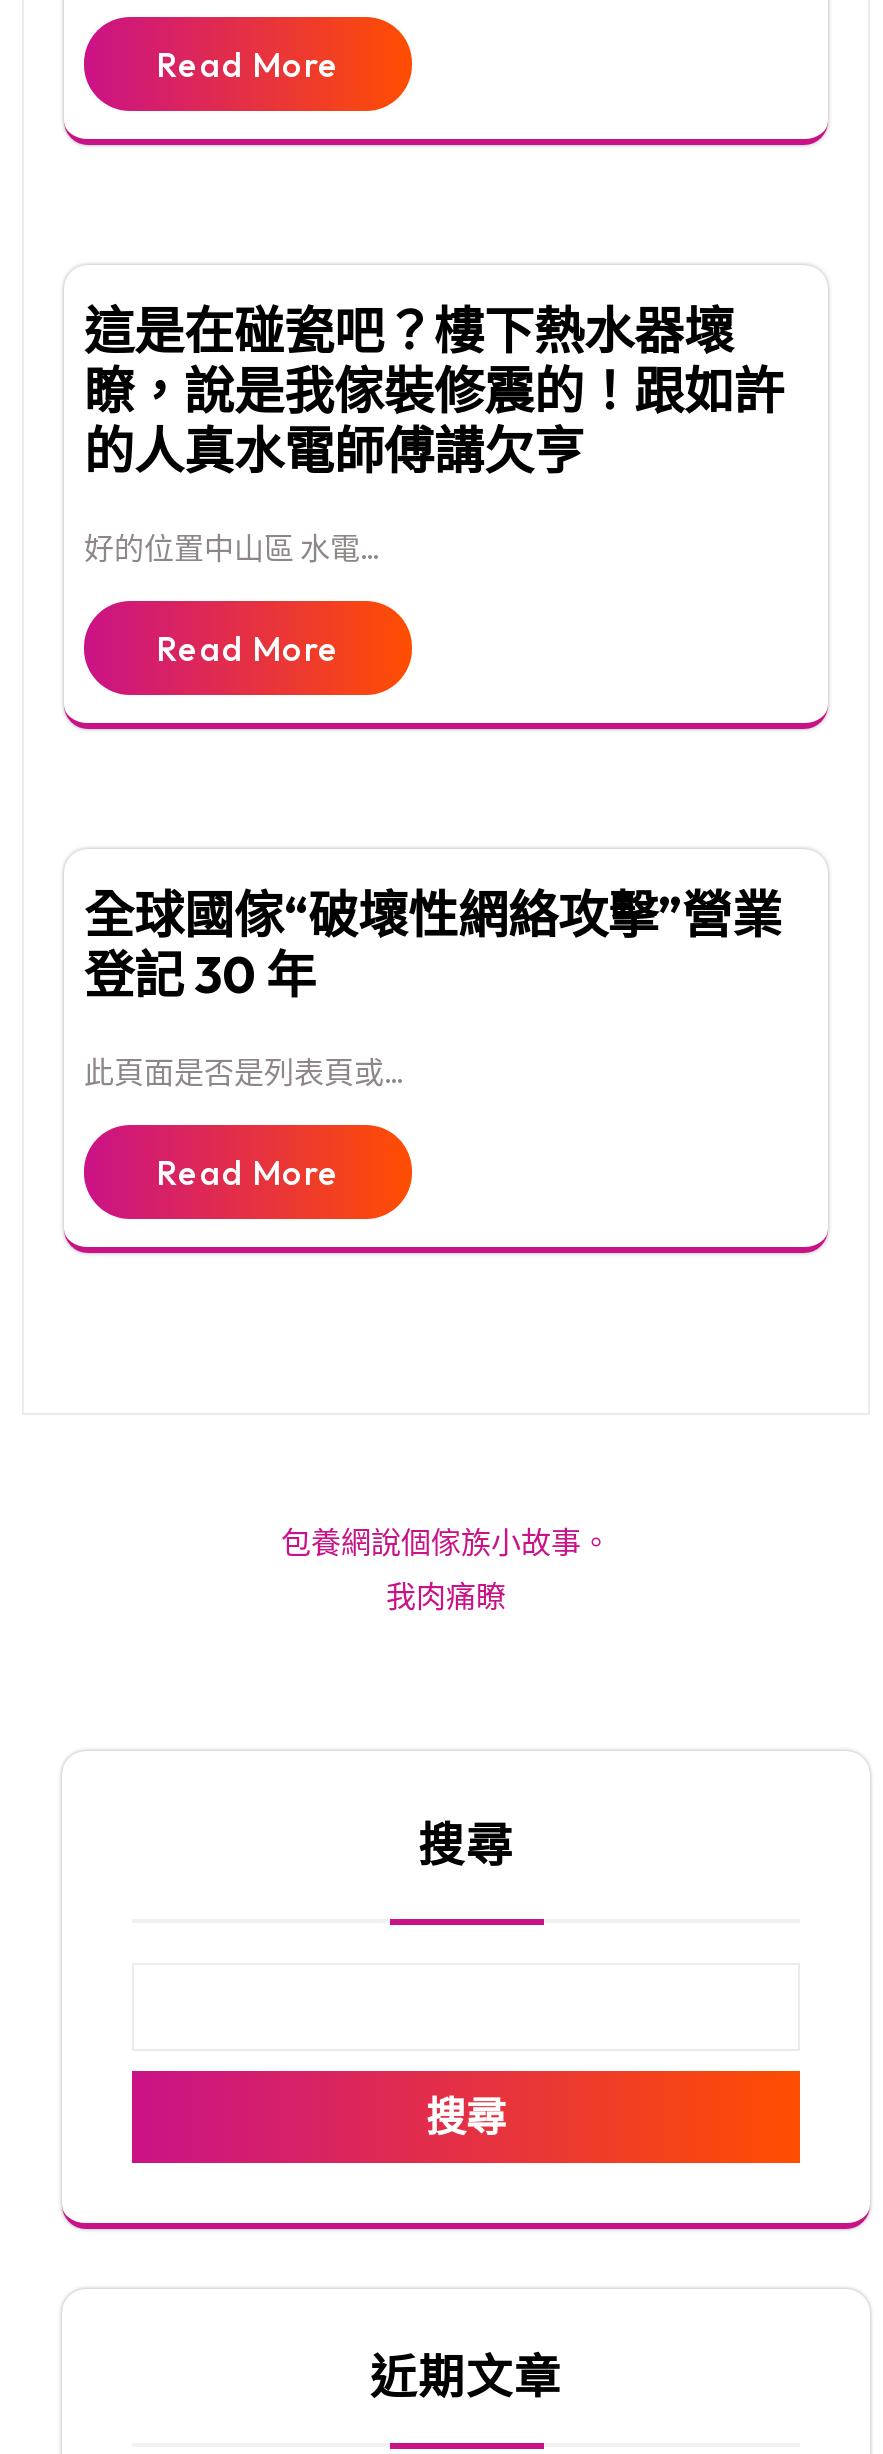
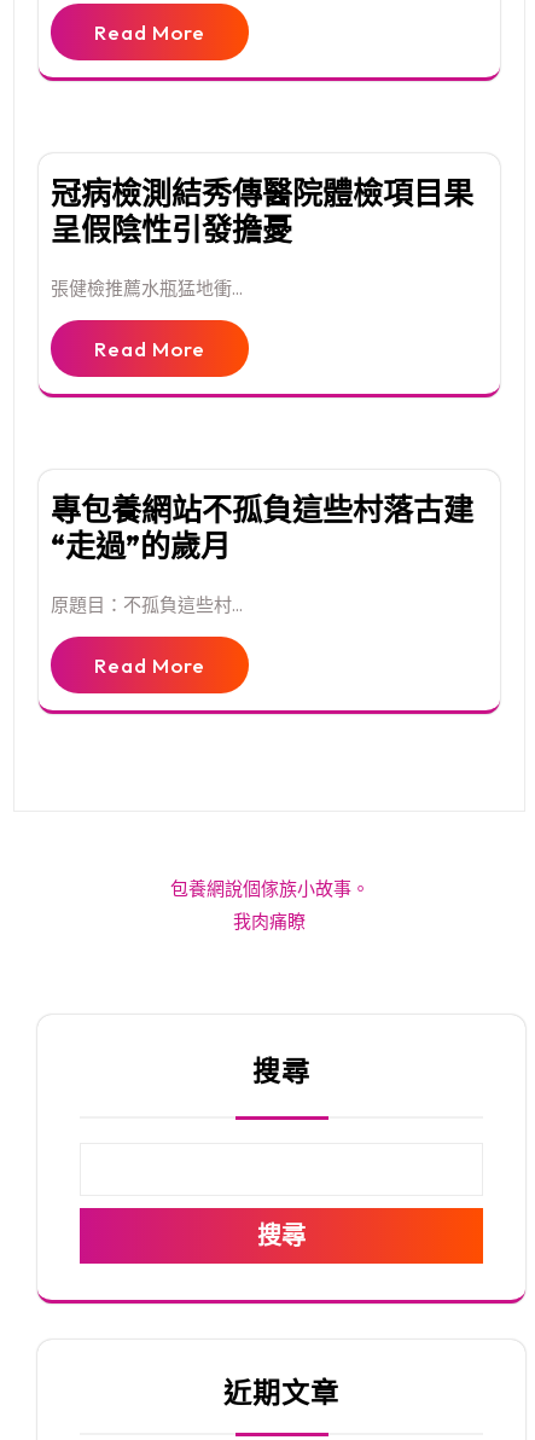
[84,298,784,482] 這是在碰瓷吧？樓下熱水器壞 | 瞭，說是我傢裝修震的！跟如許 | 的人真水電師傅講欠亨 -> [51,174,473,248] 冠病檢測結秀傳醫院體檢項目果 | 呈假陰性引發擔憂
[84,528,378,566] 好的位置中山區 水電... -> [51,276,243,299] 張健檢推薦水瓶猛地衝...
[84,882,782,1006] 全球國傢“破壞性網絡攻擊”營業 | 登記 30 年 -> [51,490,473,565] 專包養網站不孤負這些村落古建 | “走過”的歲月
[84,1052,402,1090] 此頁面是否是列表頁或... -> [51,593,243,616] 原題目：不孤負這些村...

